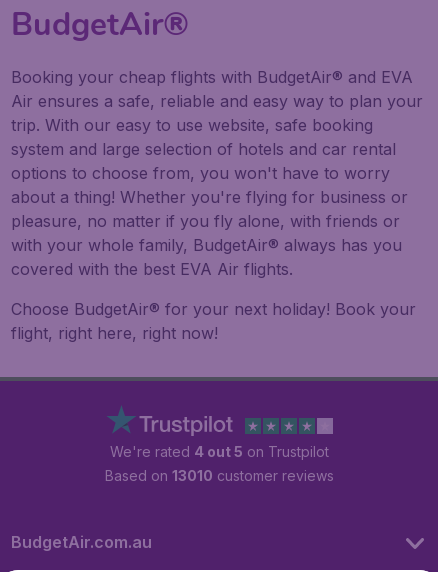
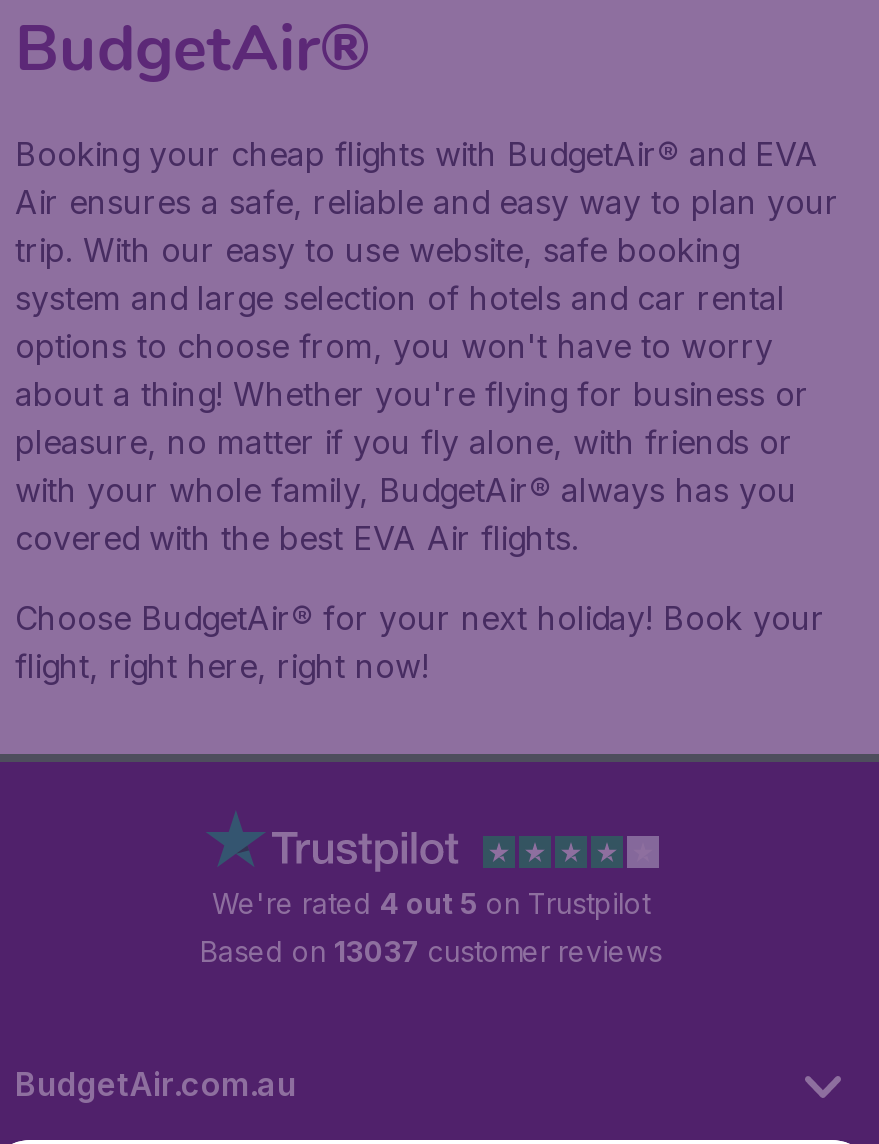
[104,467,333,484] Based on 13010 customer reviews -> [200,934,662,968] Based on 13037 customer reviews

